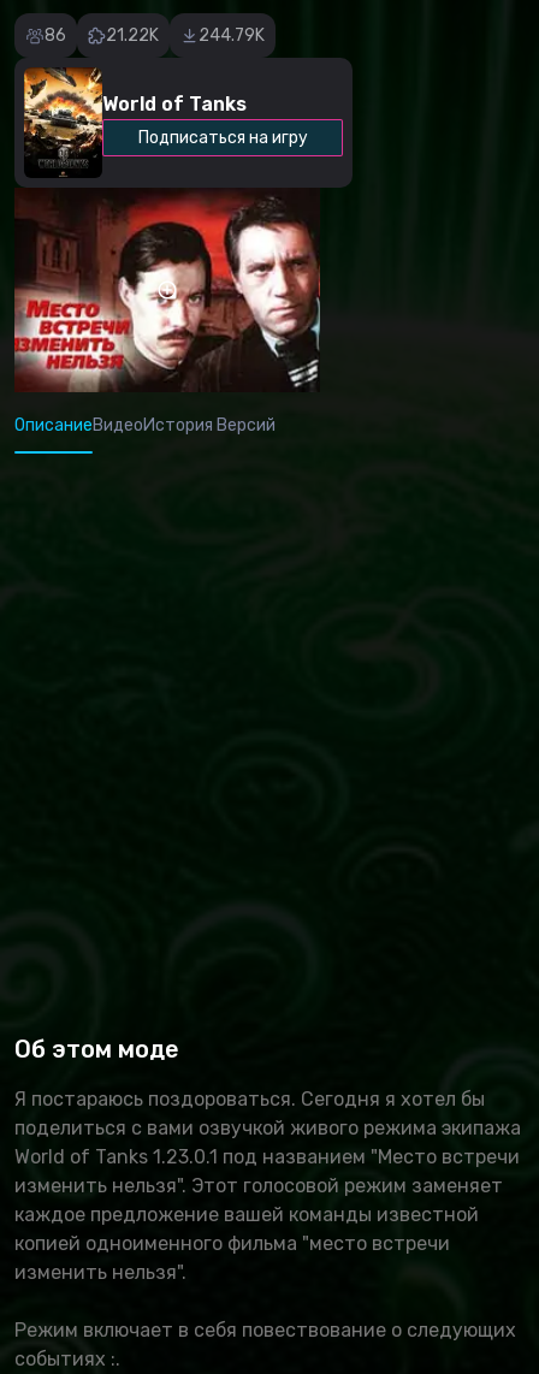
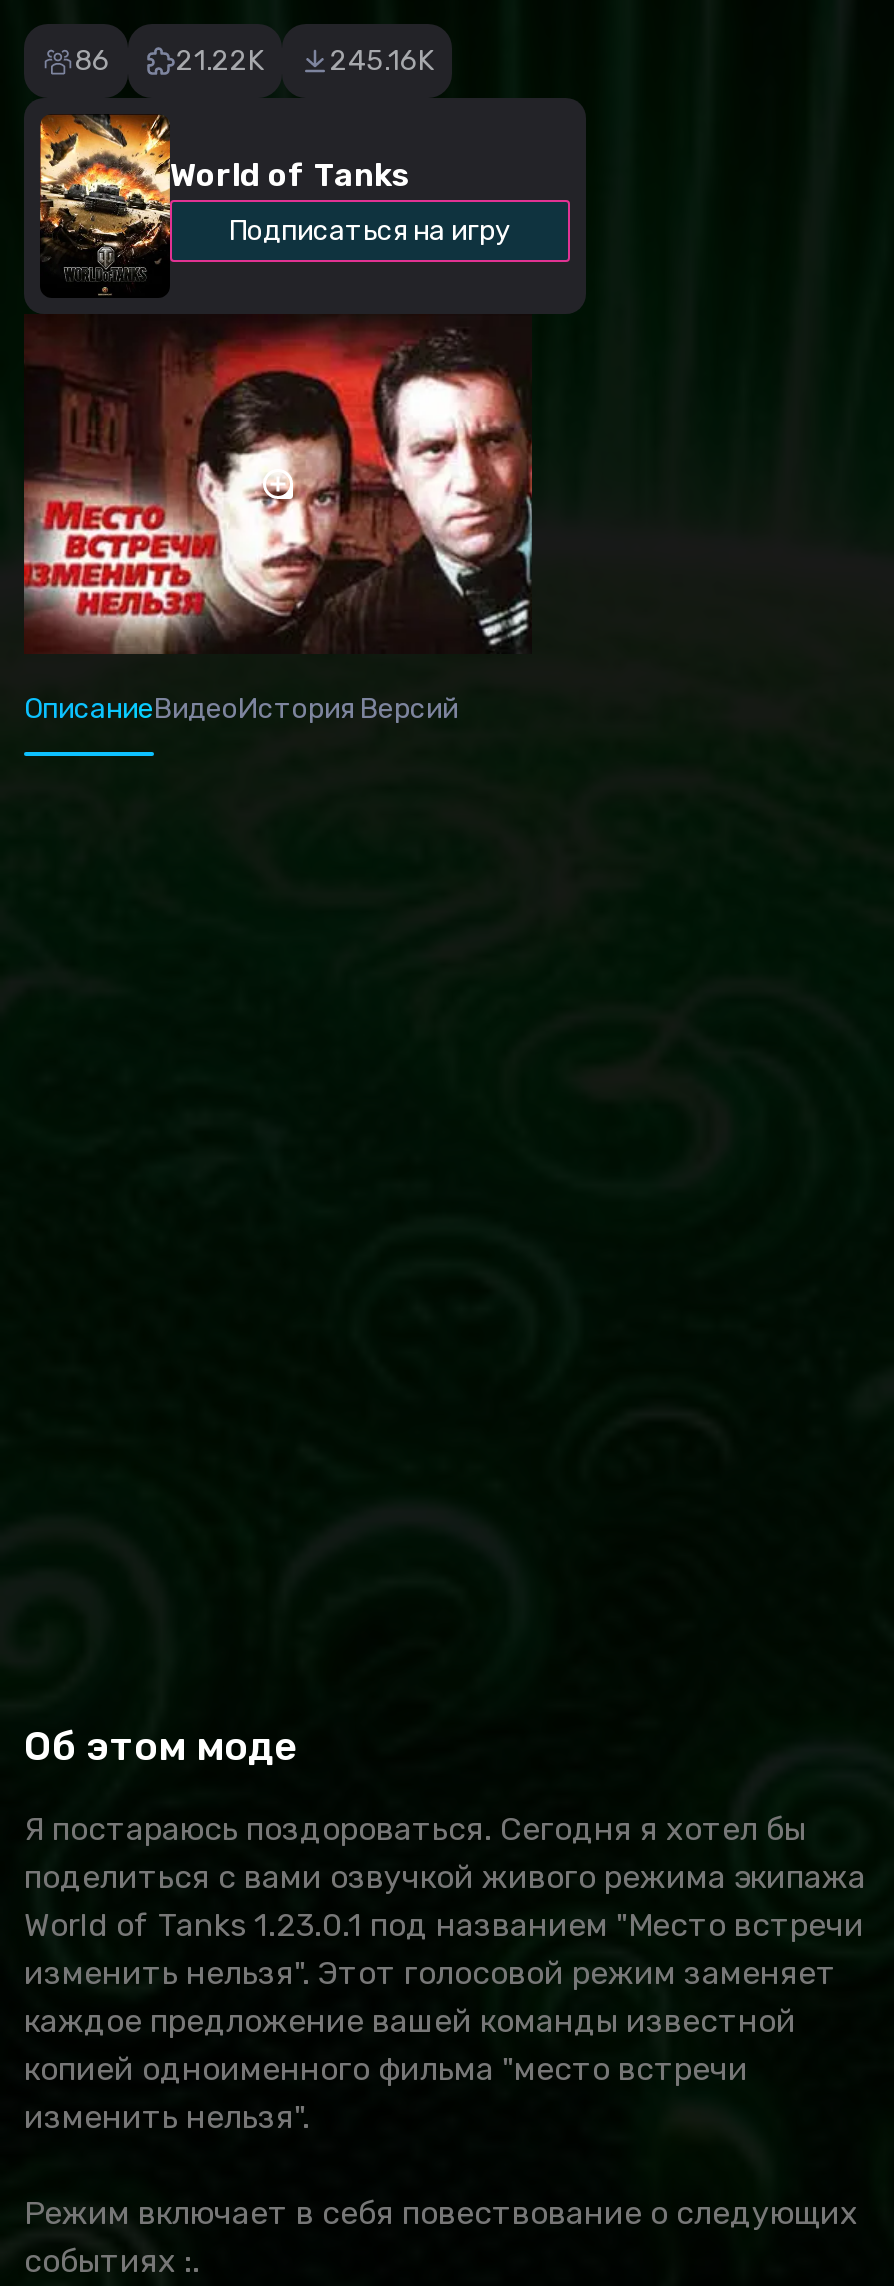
[199,25,265,46] 244.79K -> [330,44,434,78] 245.16K

